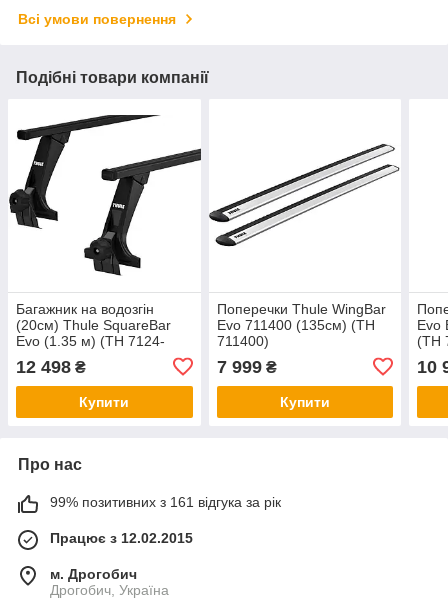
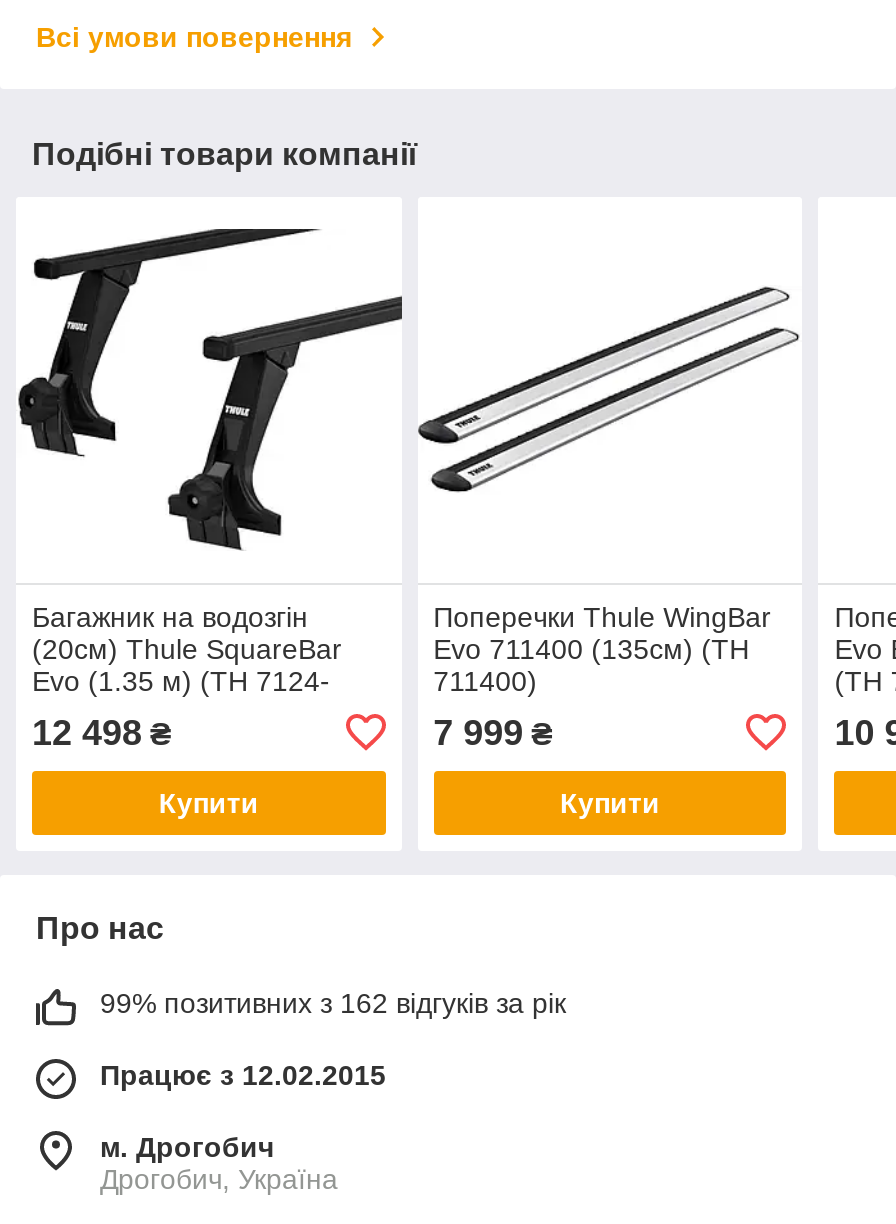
[50,494,281,510] 99% позитивних з 161 відгука за рік -> [100,987,566,1019] 99% позитивних з 162 відгуків за рік

